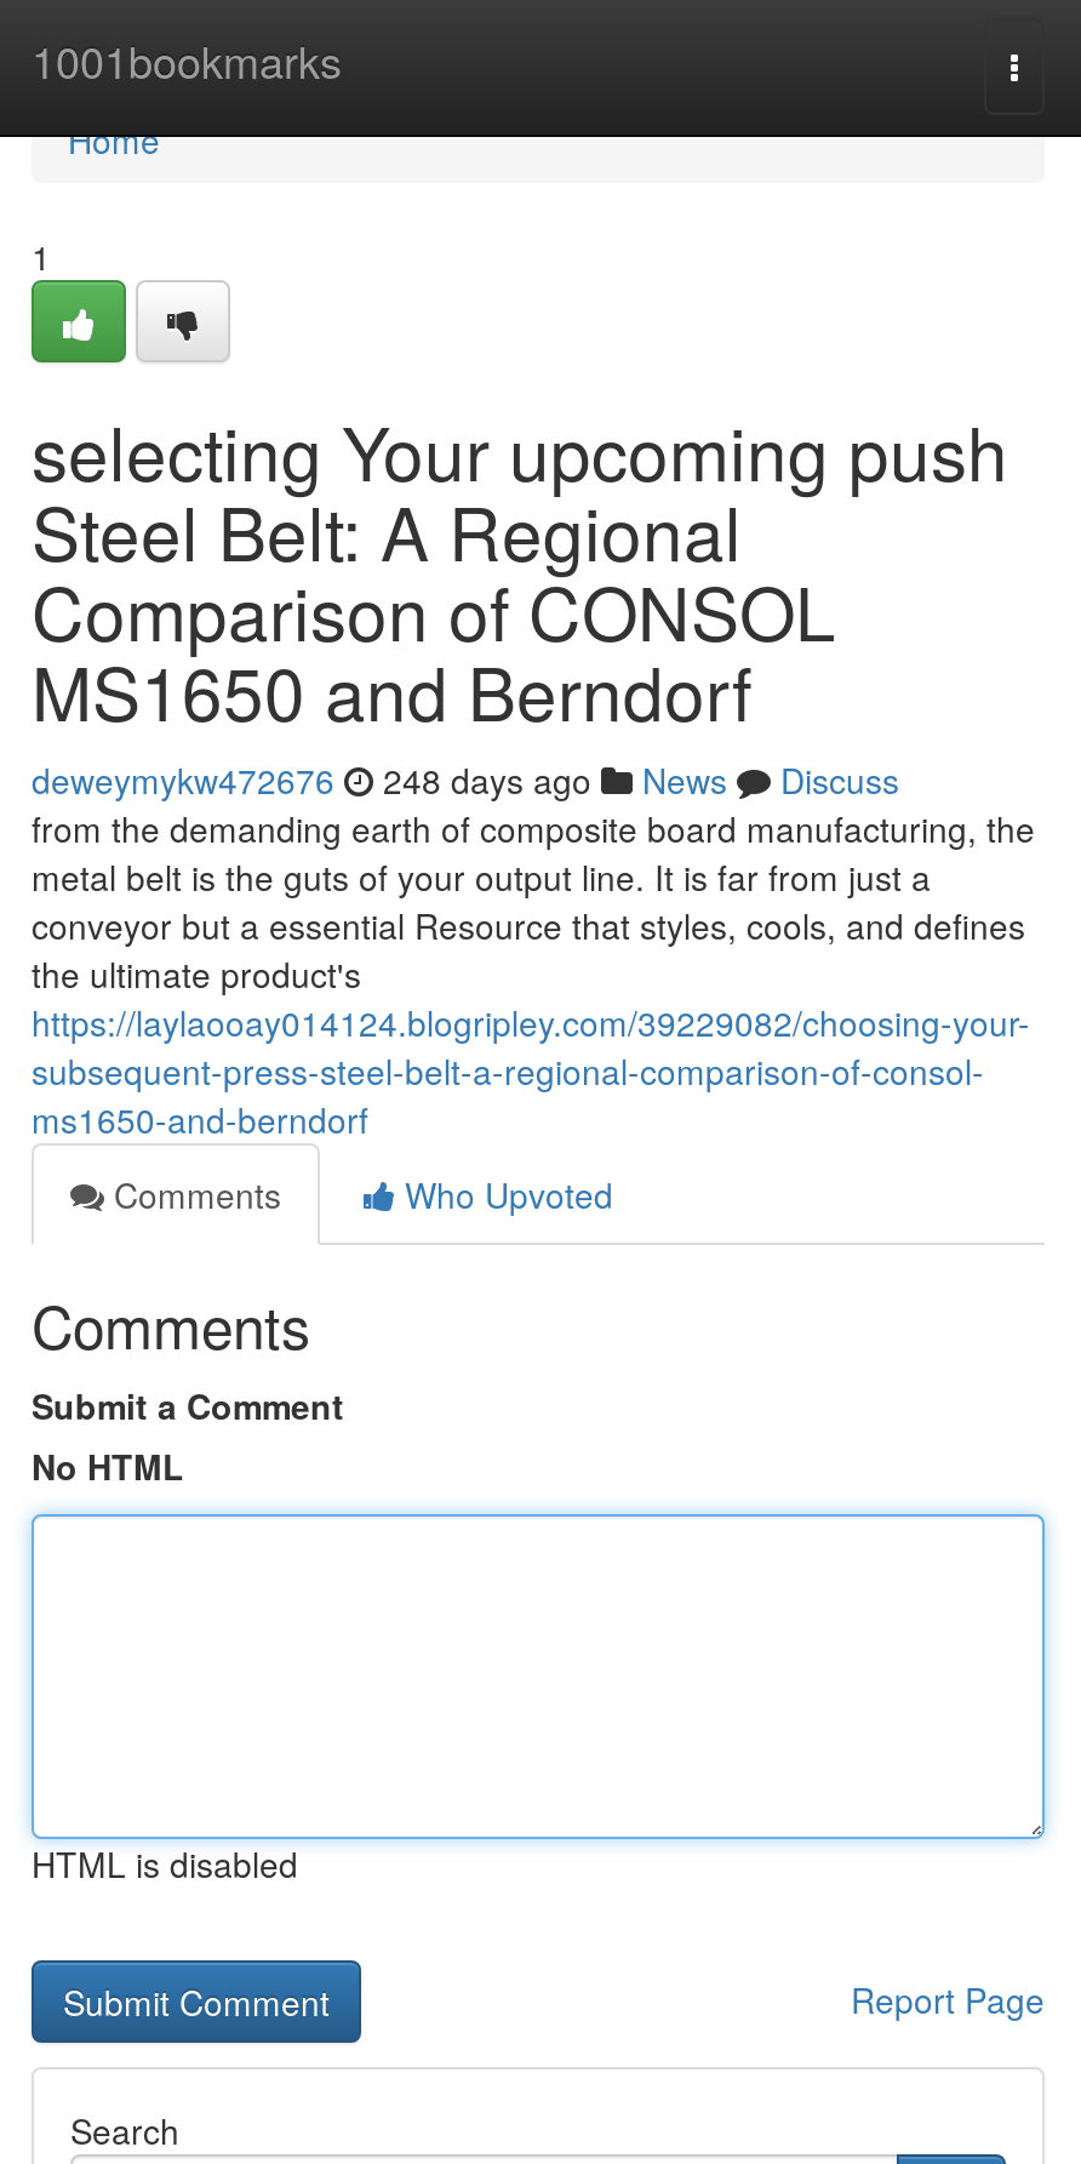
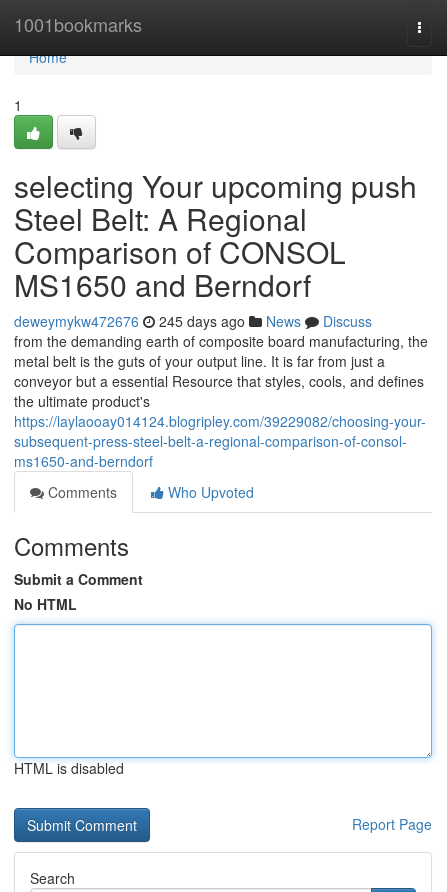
[32,755,899,804] deweymykw472676 248 days ago News Discuss -> [14,311,372,331] deweymykw472676 245 days ago News Discuss

